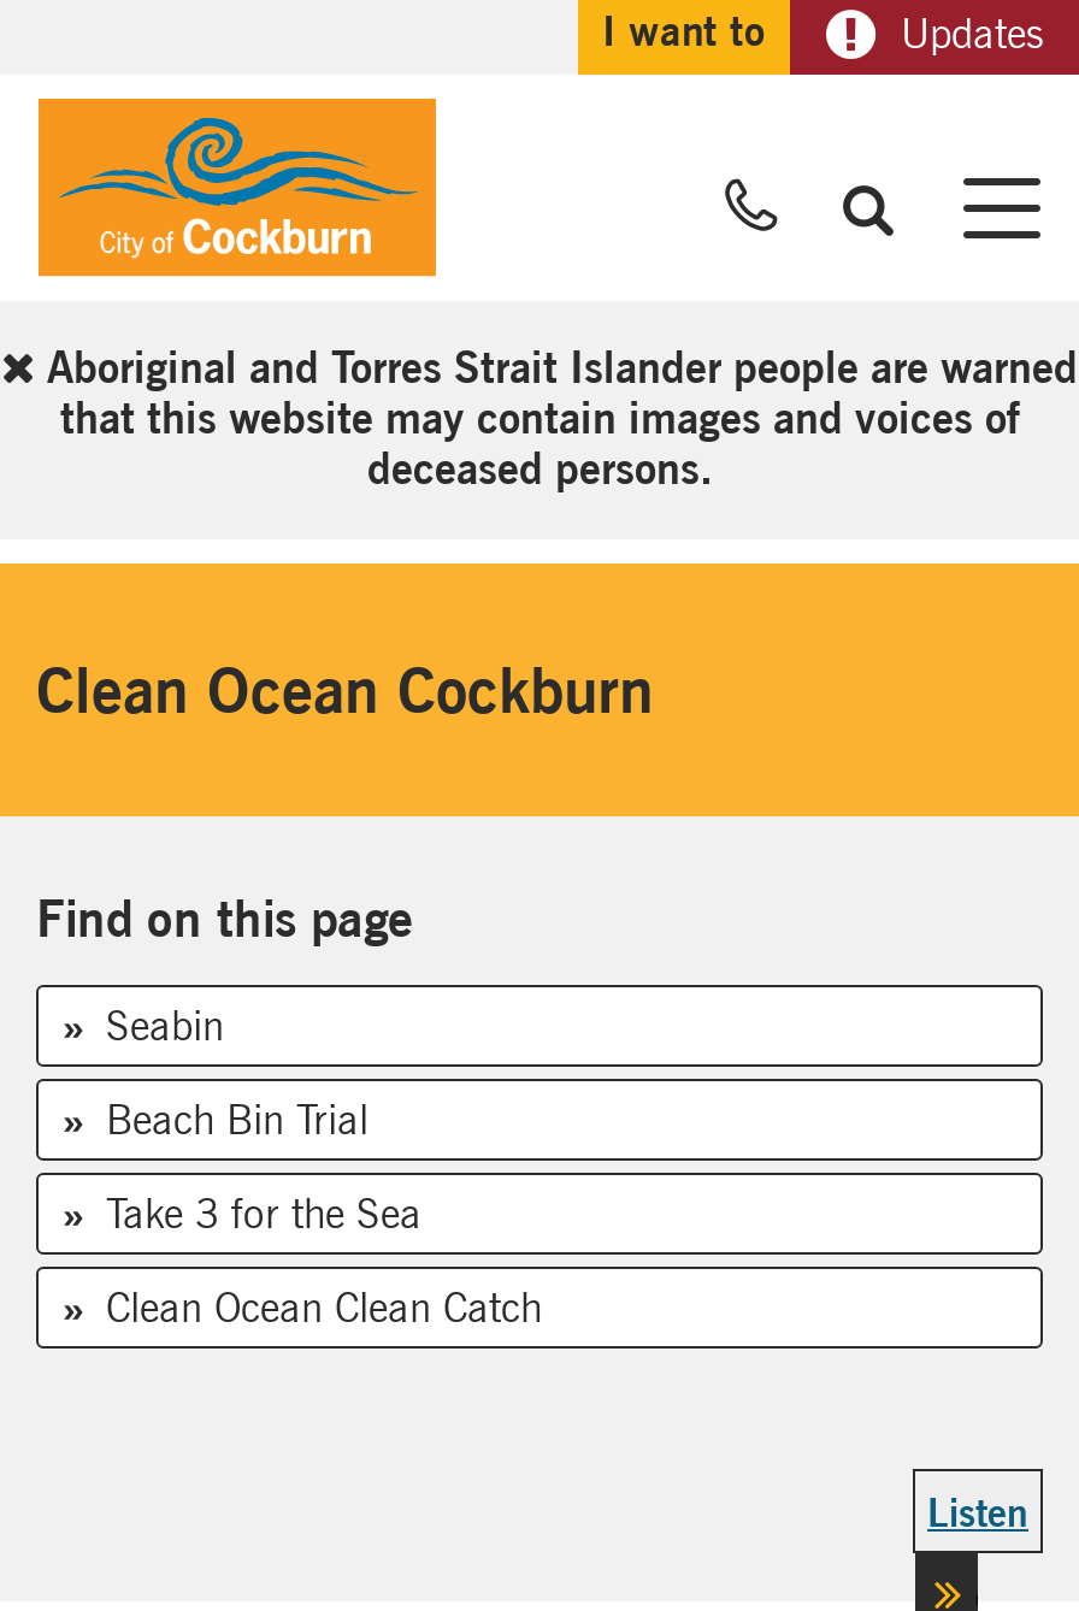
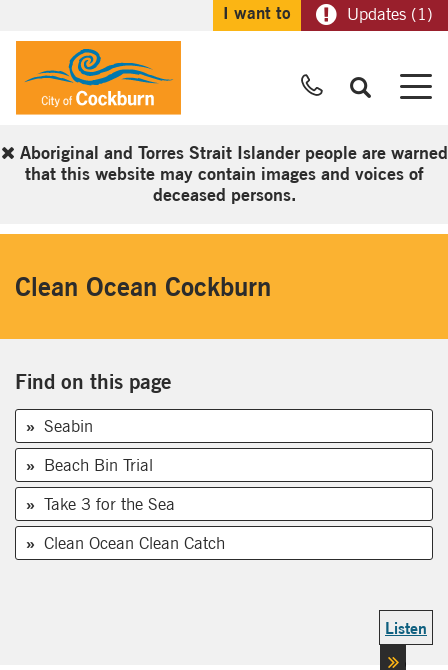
[901,10,1043,58] Updates -> [347,4,433,24] Updates (1)

